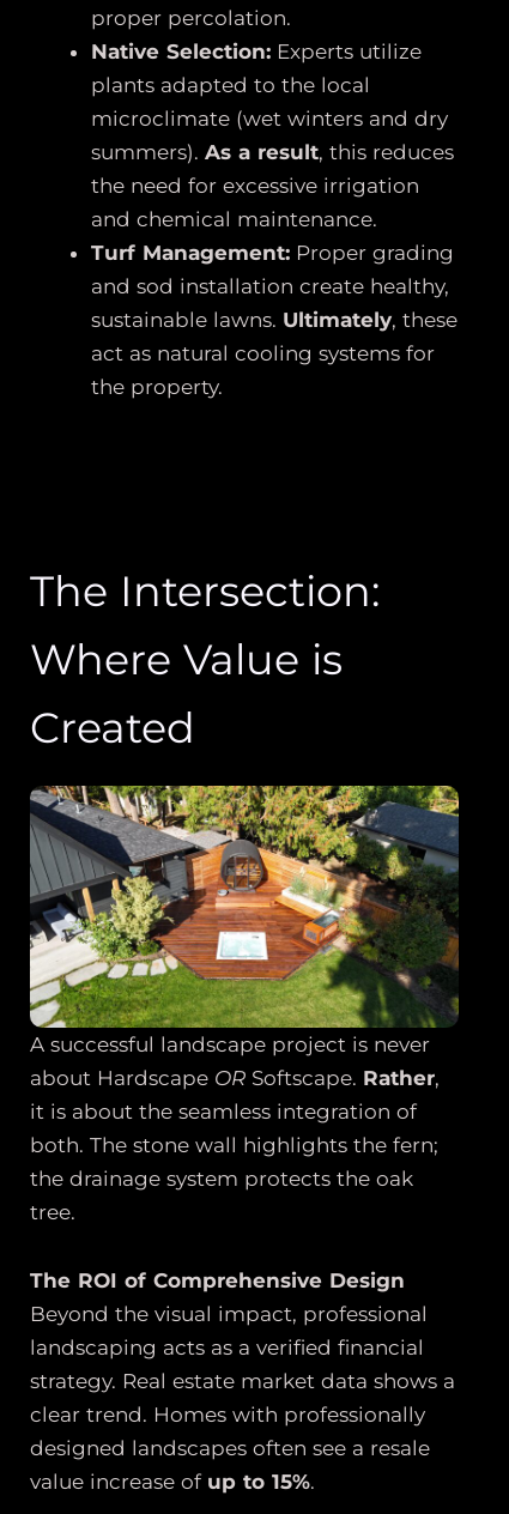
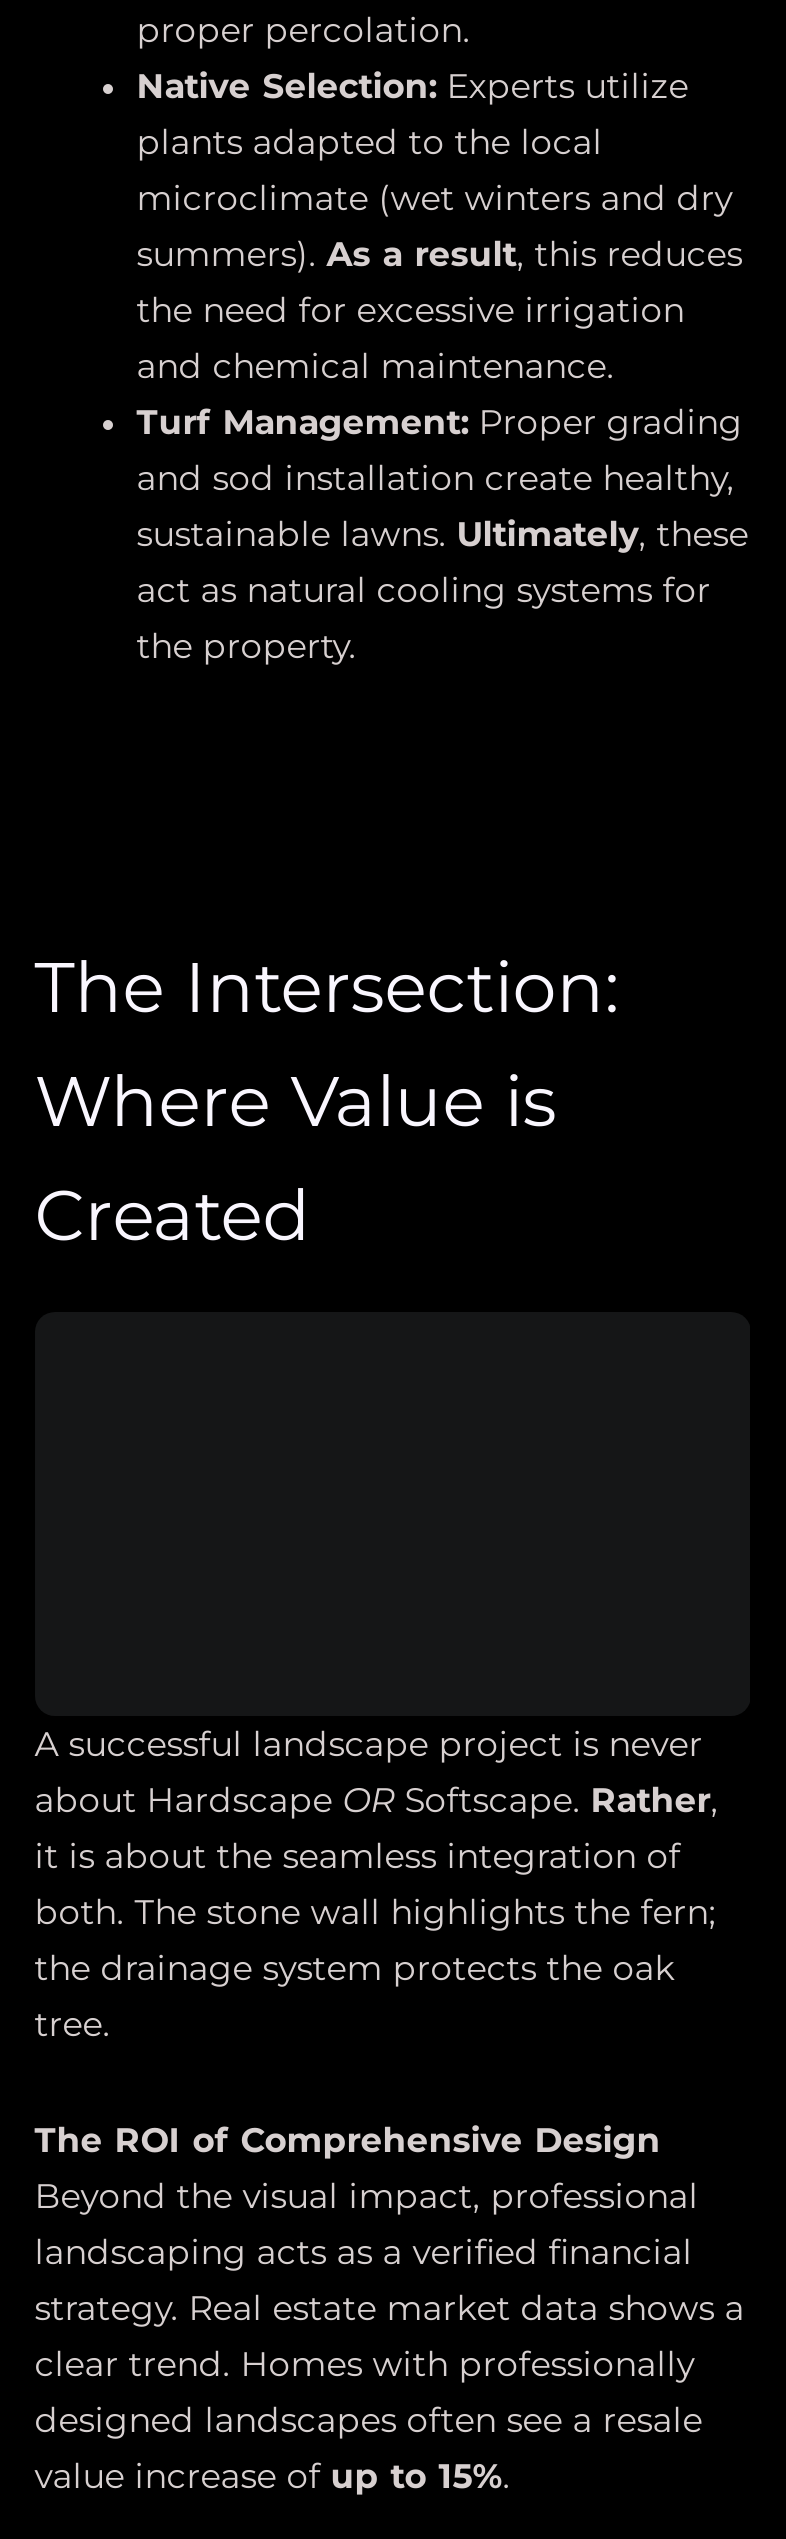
[29,785,460,1029] [image] -> none

